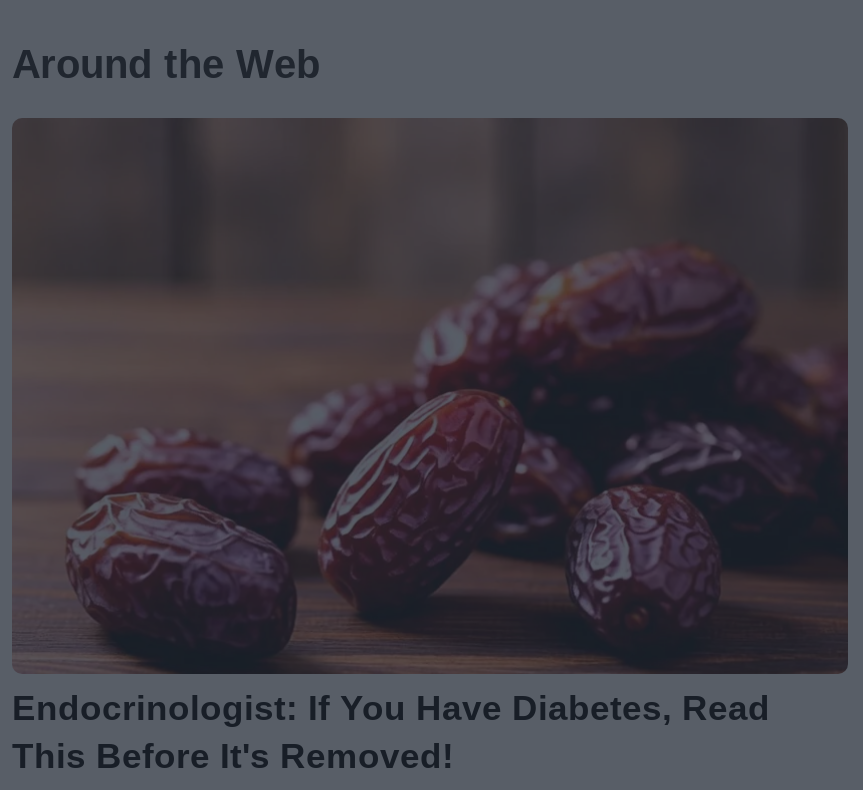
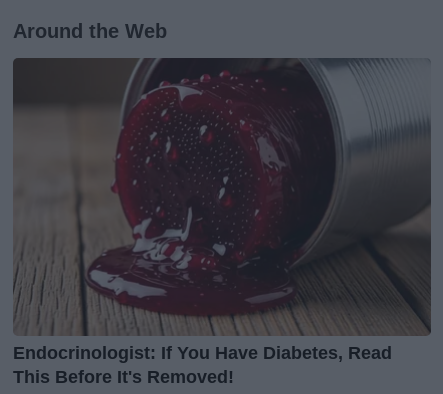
[12,118,850,676] [image] -> [13,58,431,336] [image]

